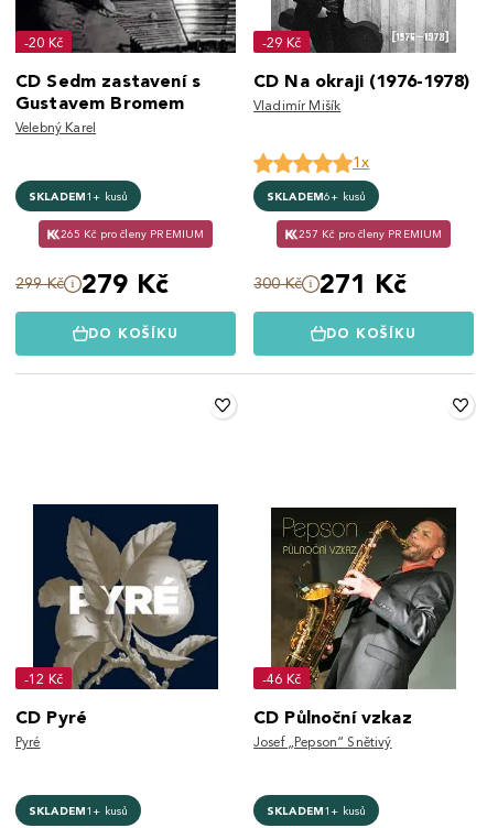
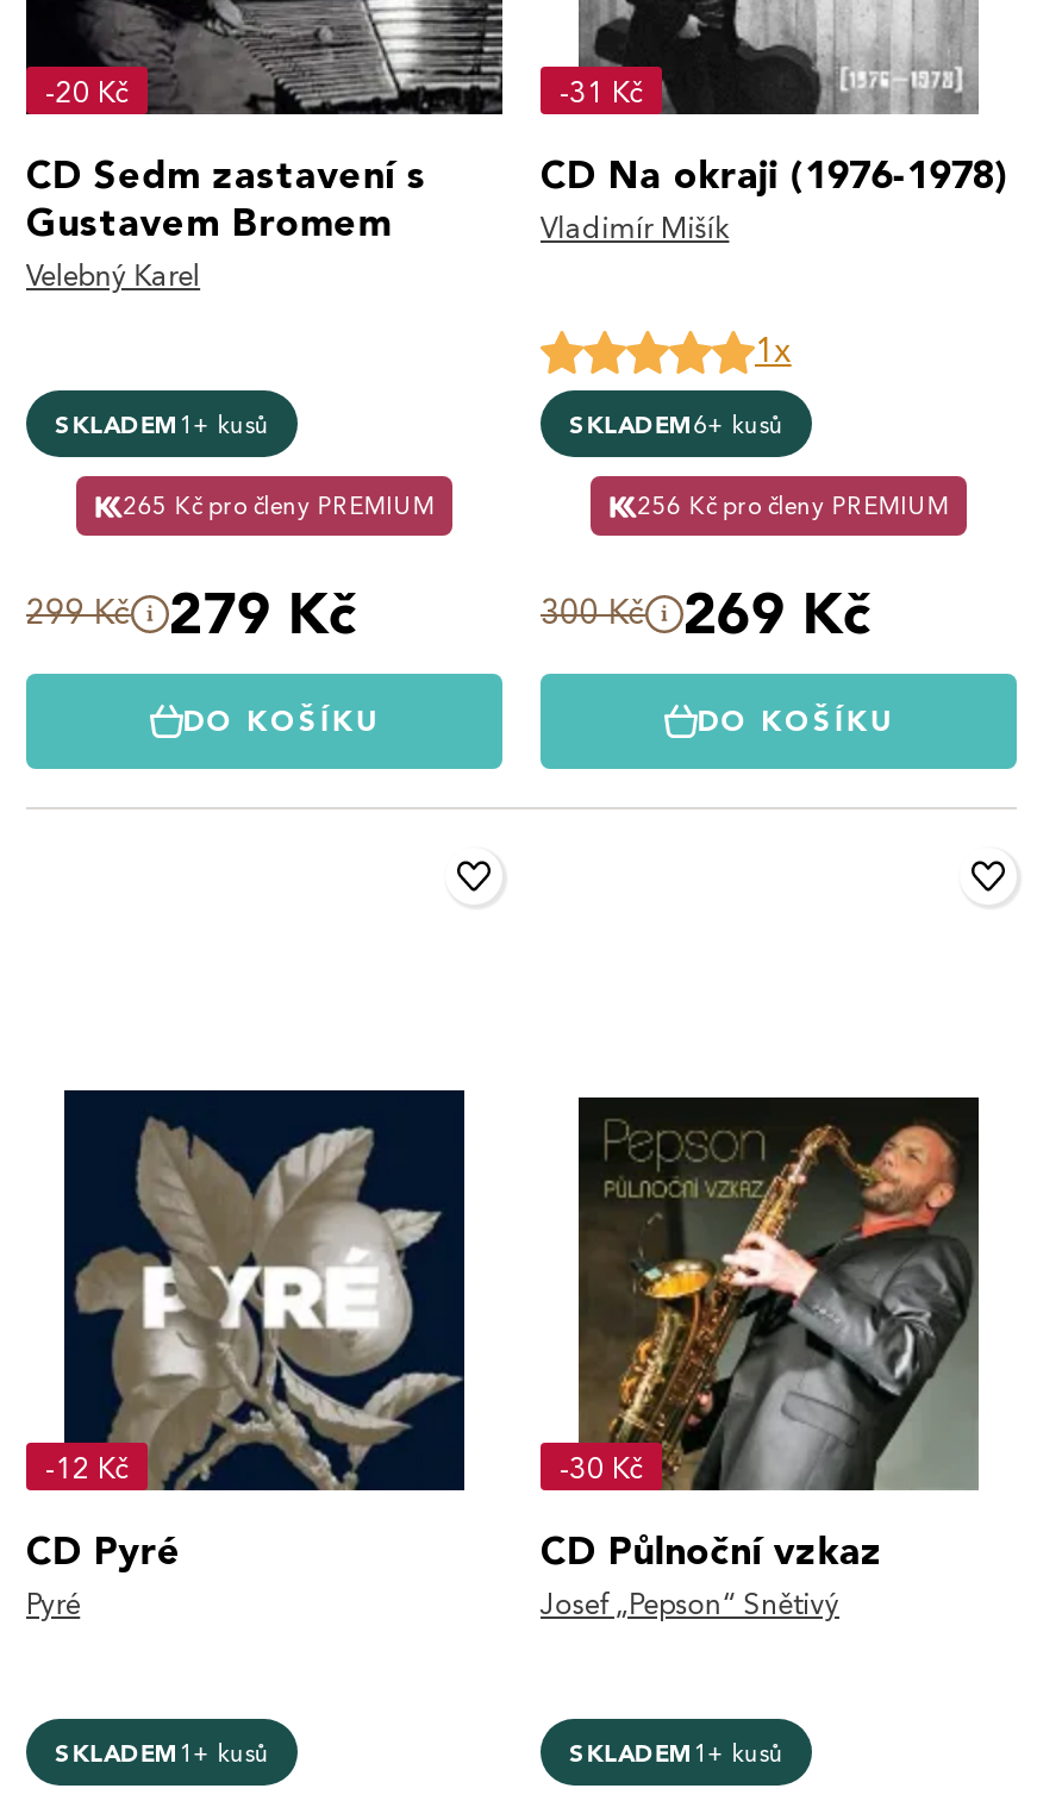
[262,34,301,50] -29 Kč -> [560,73,644,108] -31 Kč
[298,227,442,241] 257 Kč pro členy PREMIUM -> [637,490,949,521] 256 Kč pro členy PREMIUM
[253,268,406,299] 300 Kč 271 Kč -> [541,579,871,648] 300 Kč 269 Kč
[262,670,301,687] -46 Kč -> [560,1449,644,1484] -30 Kč

